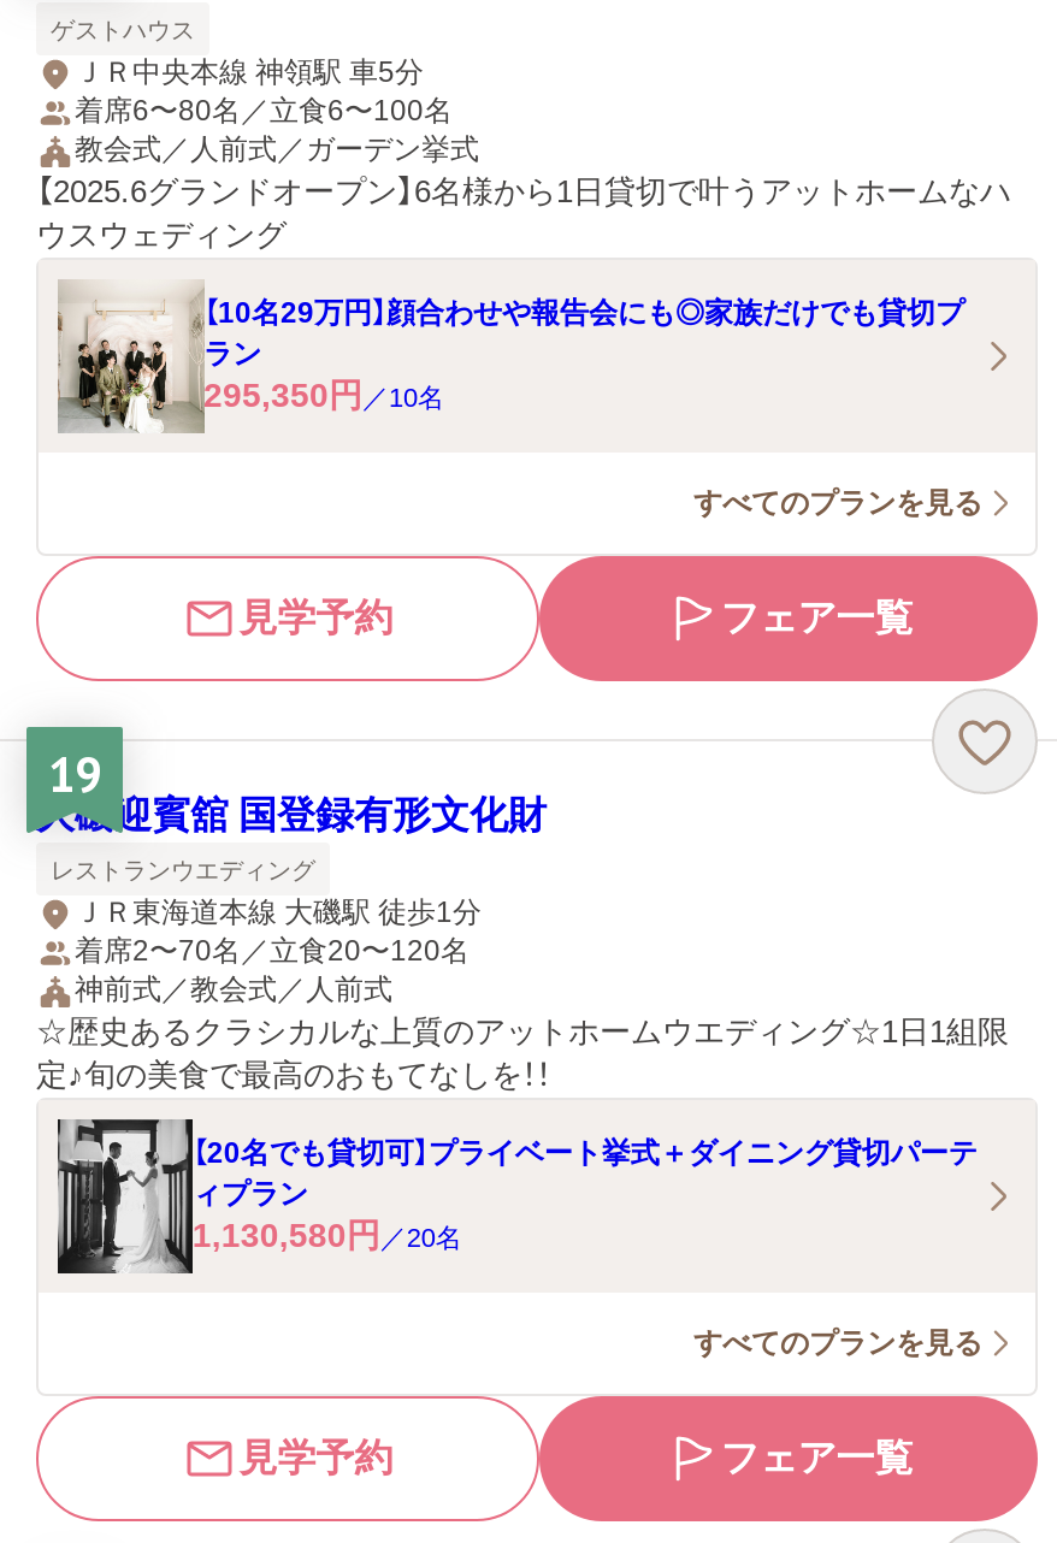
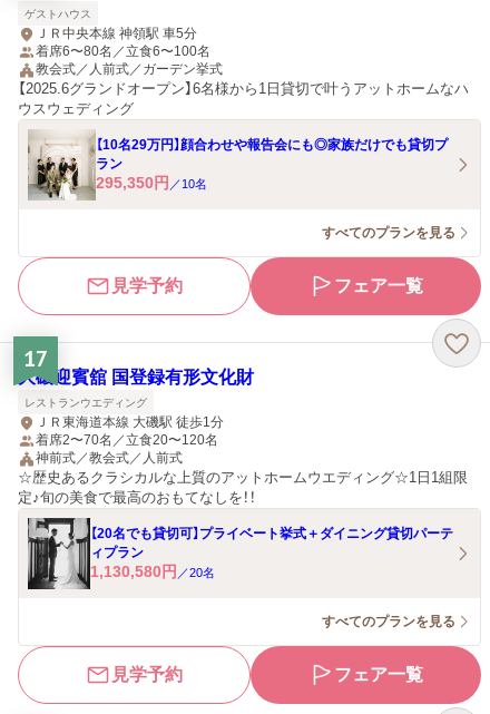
[48,744,101,806] 19 -> [23,344,48,373] 17

